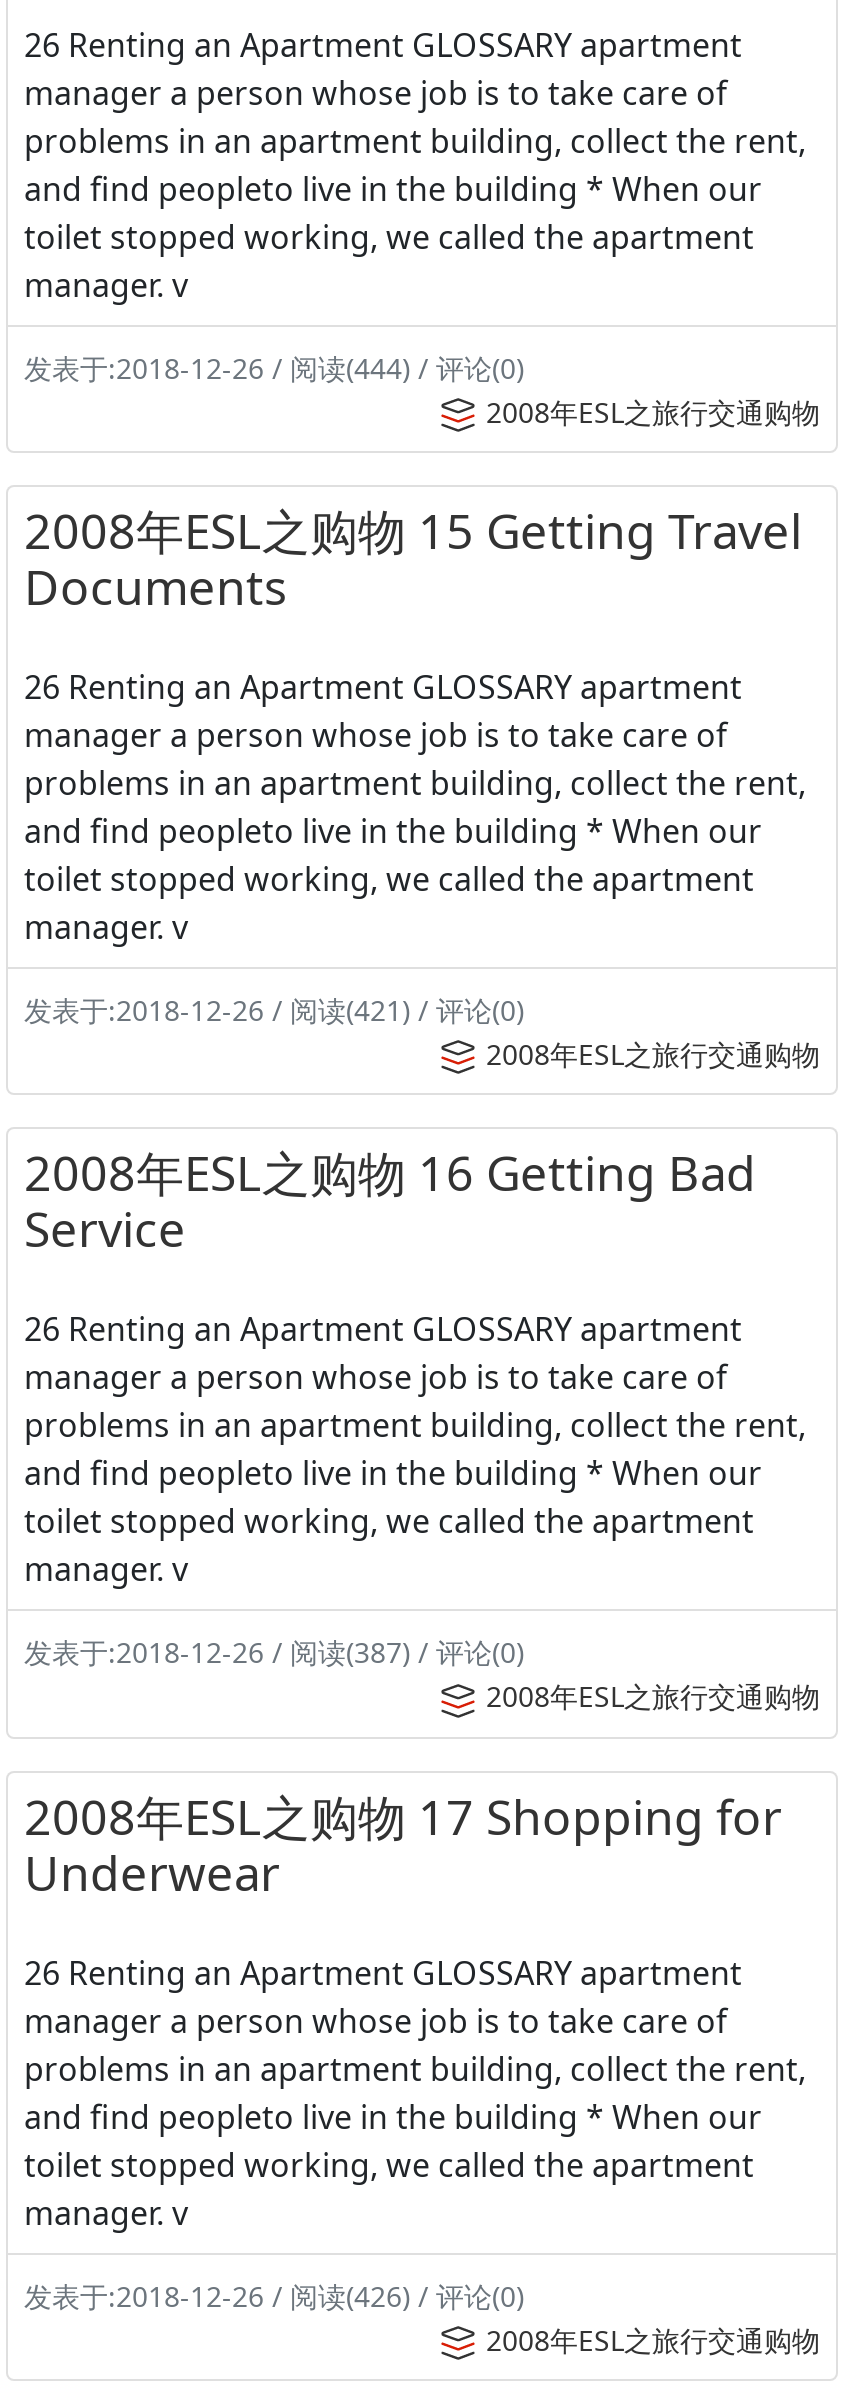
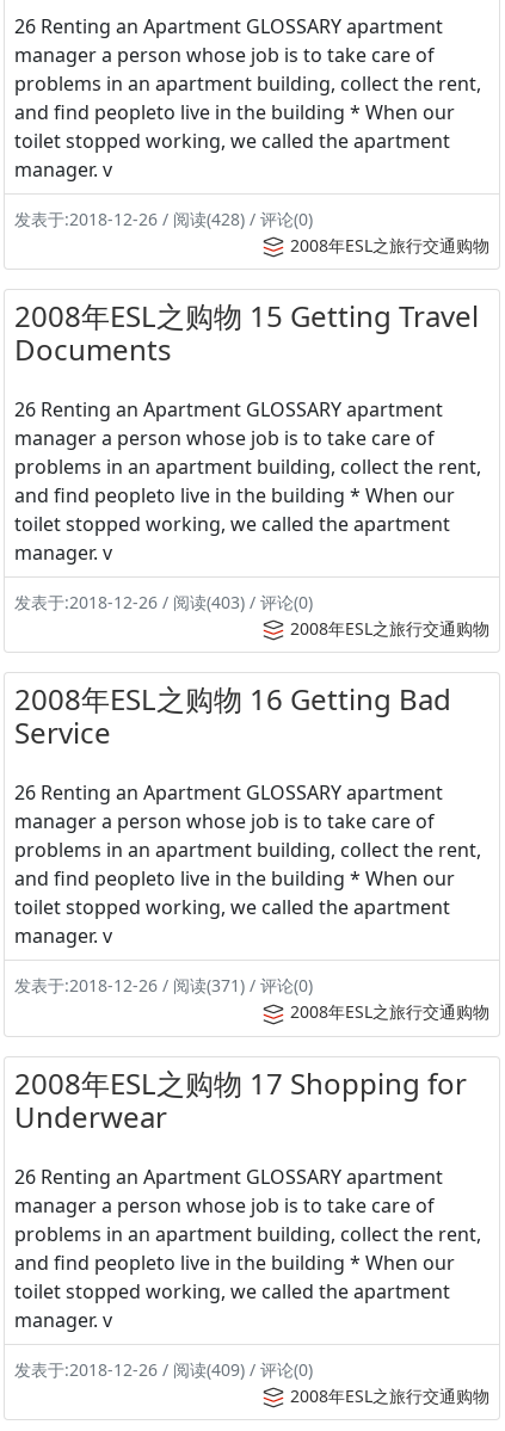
[24,349,524,387] 发表于:2018-12-26 / 阅读(444) / 评论(0) -> [14,207,313,230] 发表于:2018-12-26 / 阅读(428) / 评论(0)
[24,991,524,1029] 发表于:2018-12-26 / 阅读(421) / 评论(0) -> [14,591,313,613] 发表于:2018-12-26 / 阅读(403) / 评论(0)
[24,1633,524,1671] 发表于:2018-12-26 / 阅读(387) / 评论(0) -> [14,974,313,997] 发表于:2018-12-26 / 阅读(371) / 评论(0)
[24,2276,524,2314] 发表于:2018-12-26 / 阅读(426) / 评论(0) -> [14,1358,313,1380] 发表于:2018-12-26 / 阅读(409) / 评论(0)

